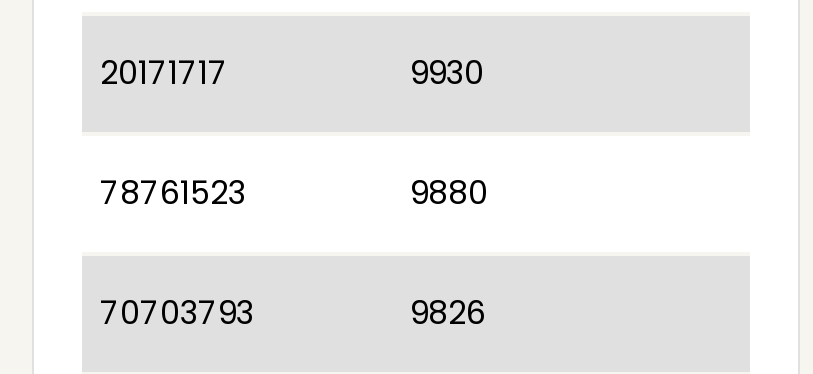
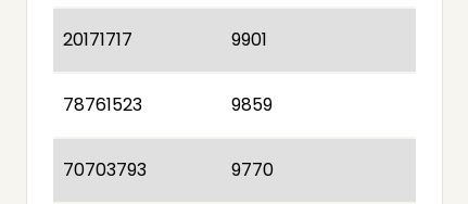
[410,50,484,96] 9930 -> [231,27,267,52] 9901
[410,170,488,216] 9880 -> [231,92,273,117] 9859
[410,290,486,336] 9826 -> [231,157,274,182] 9770

